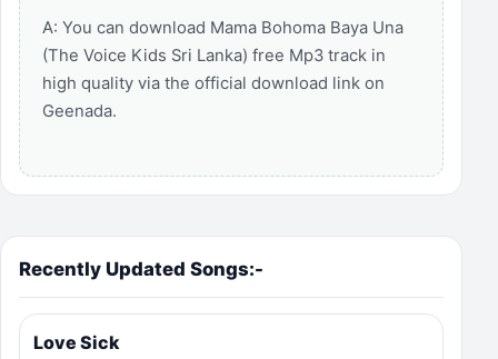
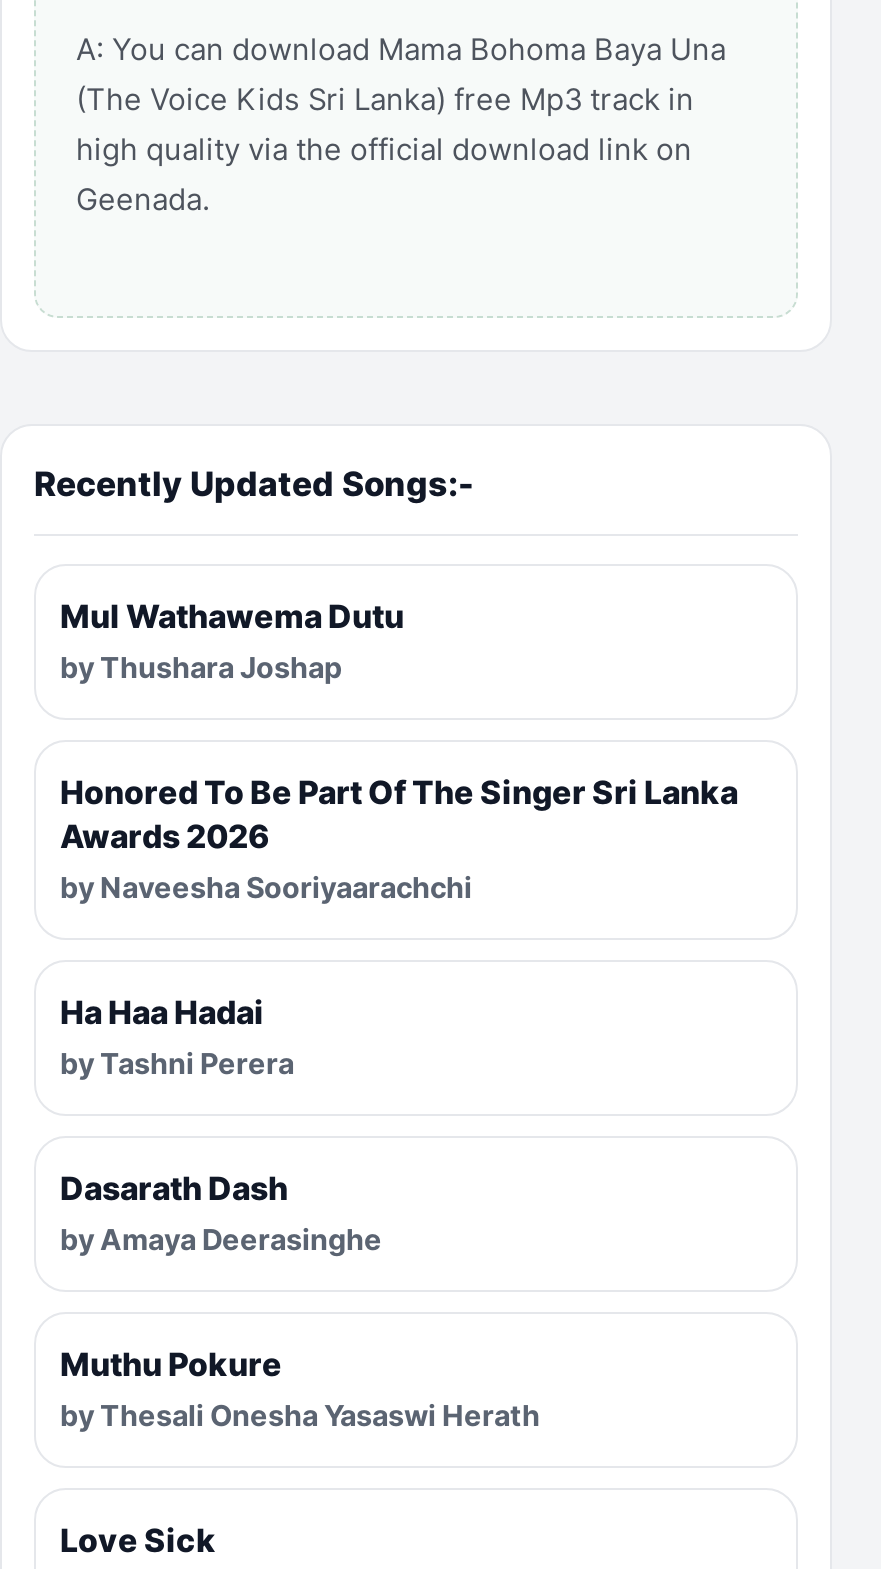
none -> [60,596,738,1432] Mul Wathawema Dutu | by Thushara Joshap | Honored To Be Part Of The Singer Sri Lanka | Awards 2026 | by Naveesha Sooriyaarachchi | Ha Haa Hadai | by Tashni Perera | Dasarath Dash | by Amaya Deerasinghe | Muthu Pokure | by Thesali Onesha Yasaswi Herath

